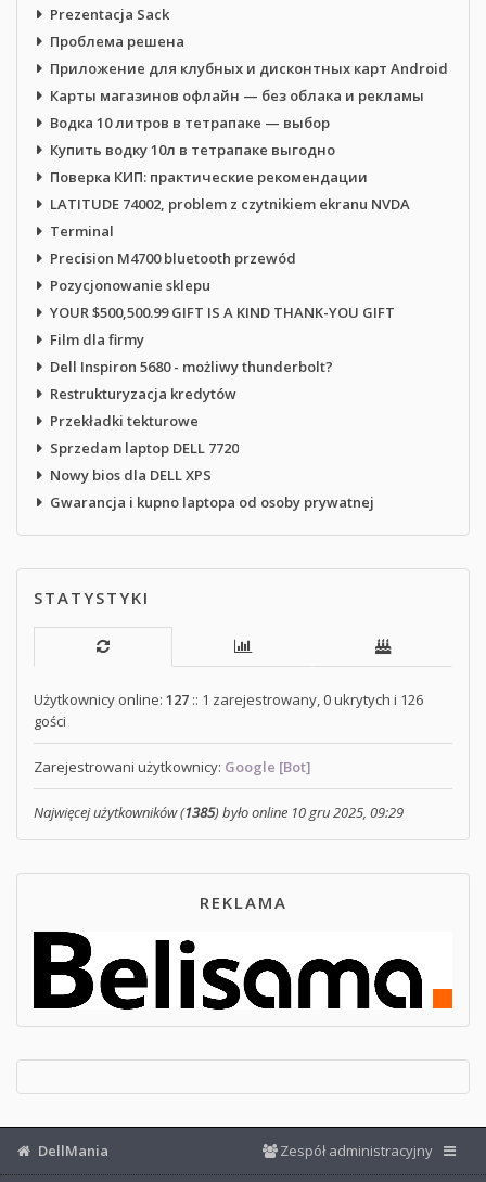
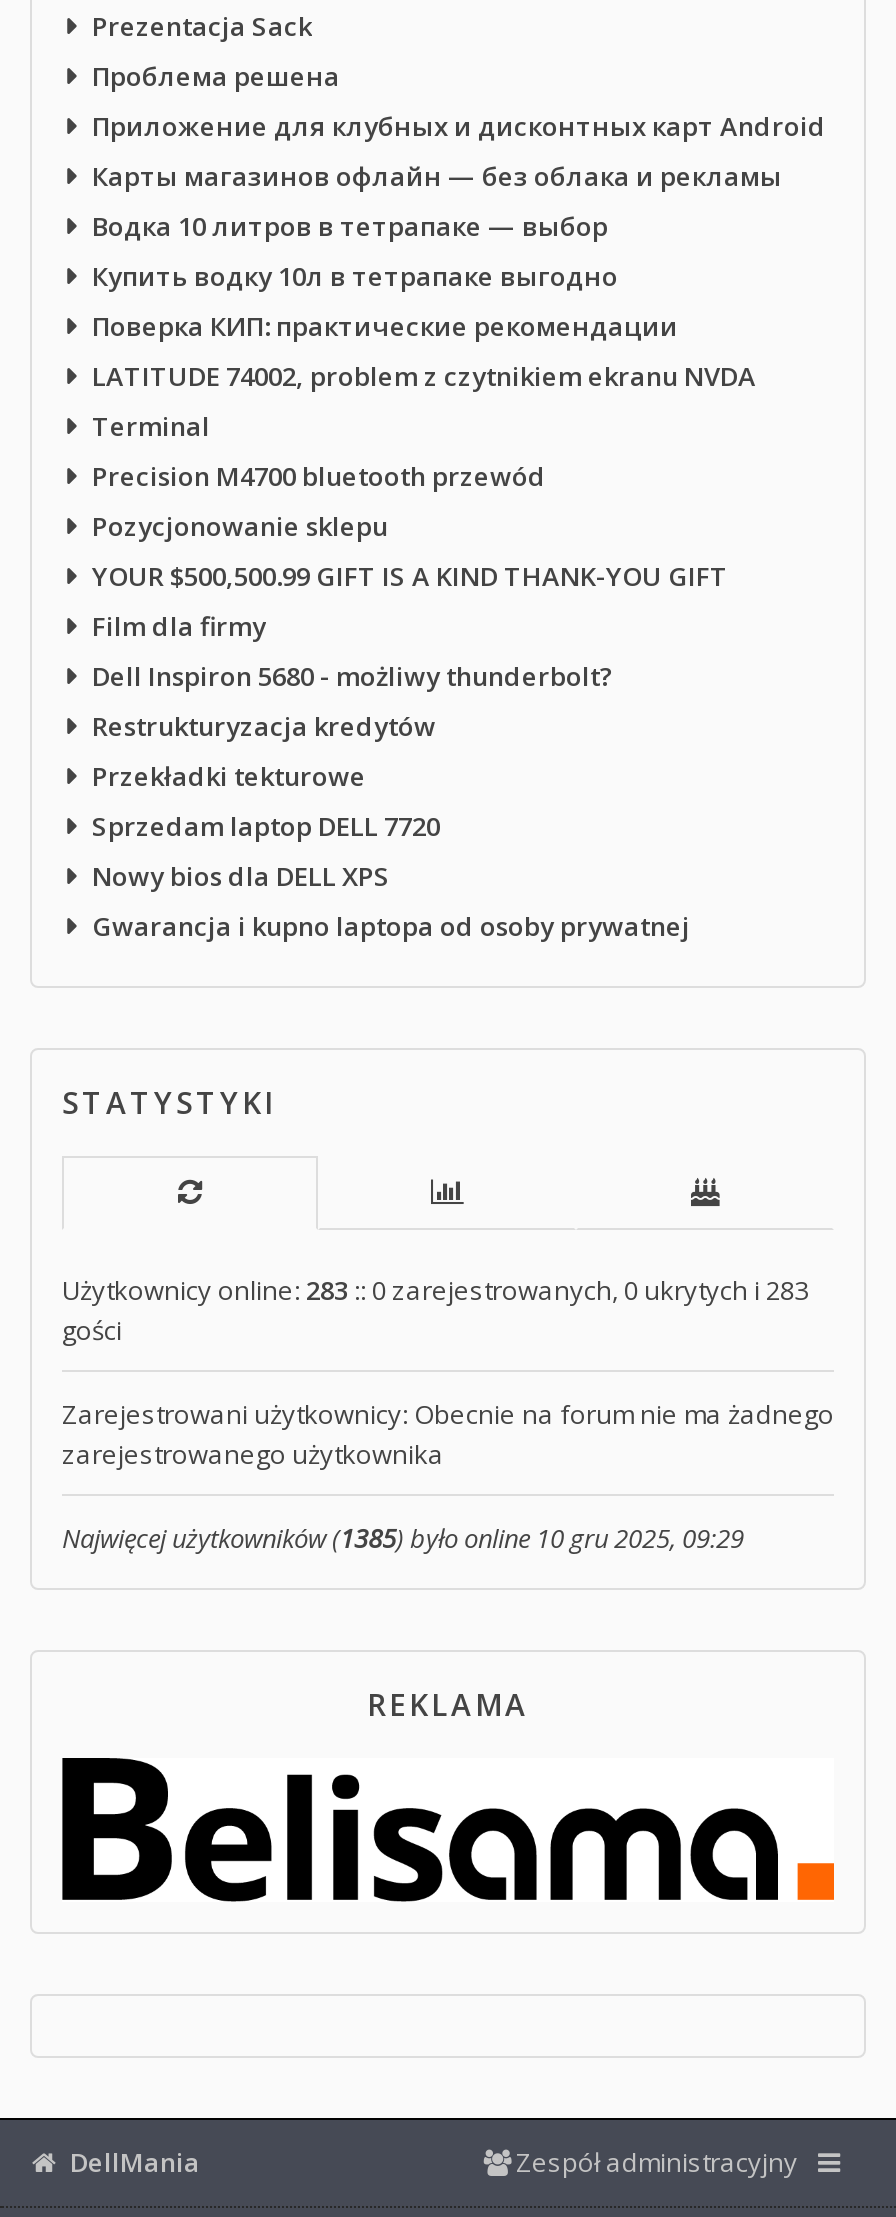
[34,690,423,709] Użytkownicy online: 127:: 1 zarejestrowany, 0 ukrytych i 126 -> [62,1272,808,1308] Użytkownicy online: 283:: 0 zarejestrowanych, 0 ukrytych i 283
[34,757,311,776] Zarejestrowani użytkownicy: Google [Bot] -> [62,1396,834,1472] Zarejestrowani użytkownicy: Obecnie na forum nie ma żadnego | zarejestrowanego użytkownika

